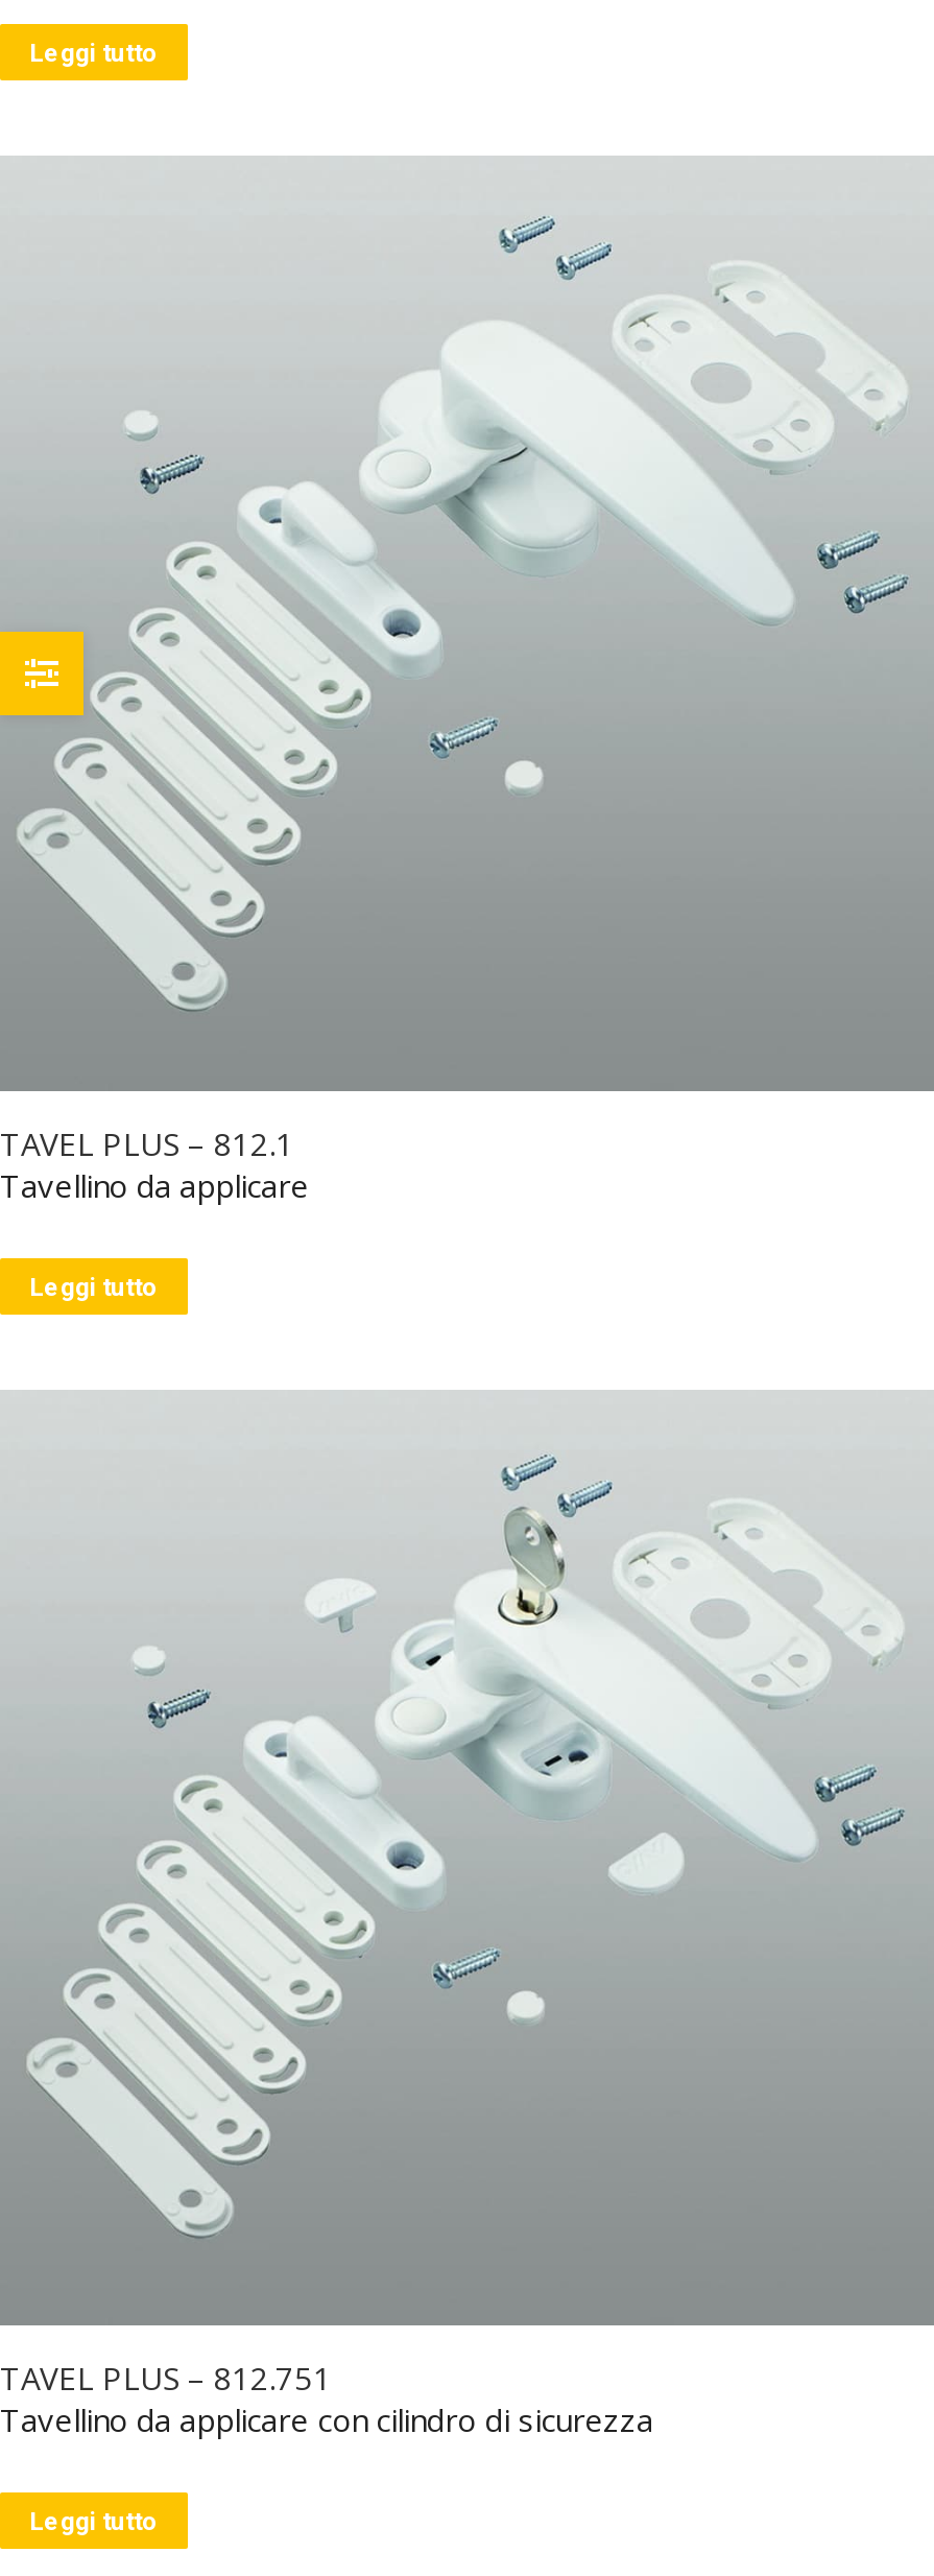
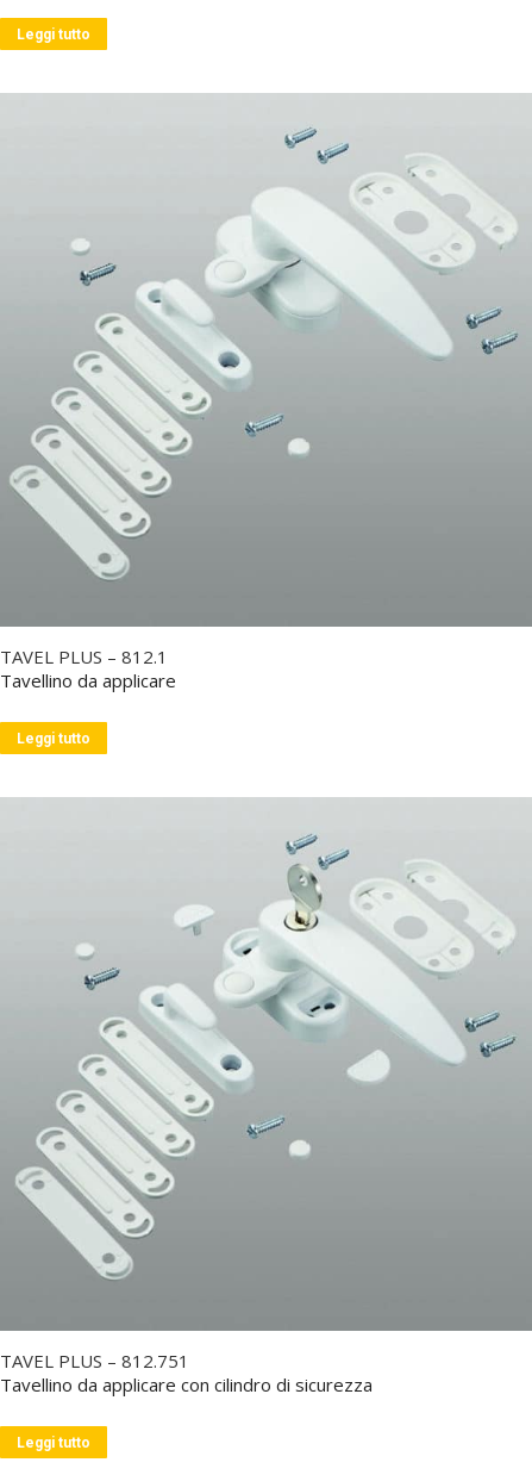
[6,630,86,717] [image] -> none

